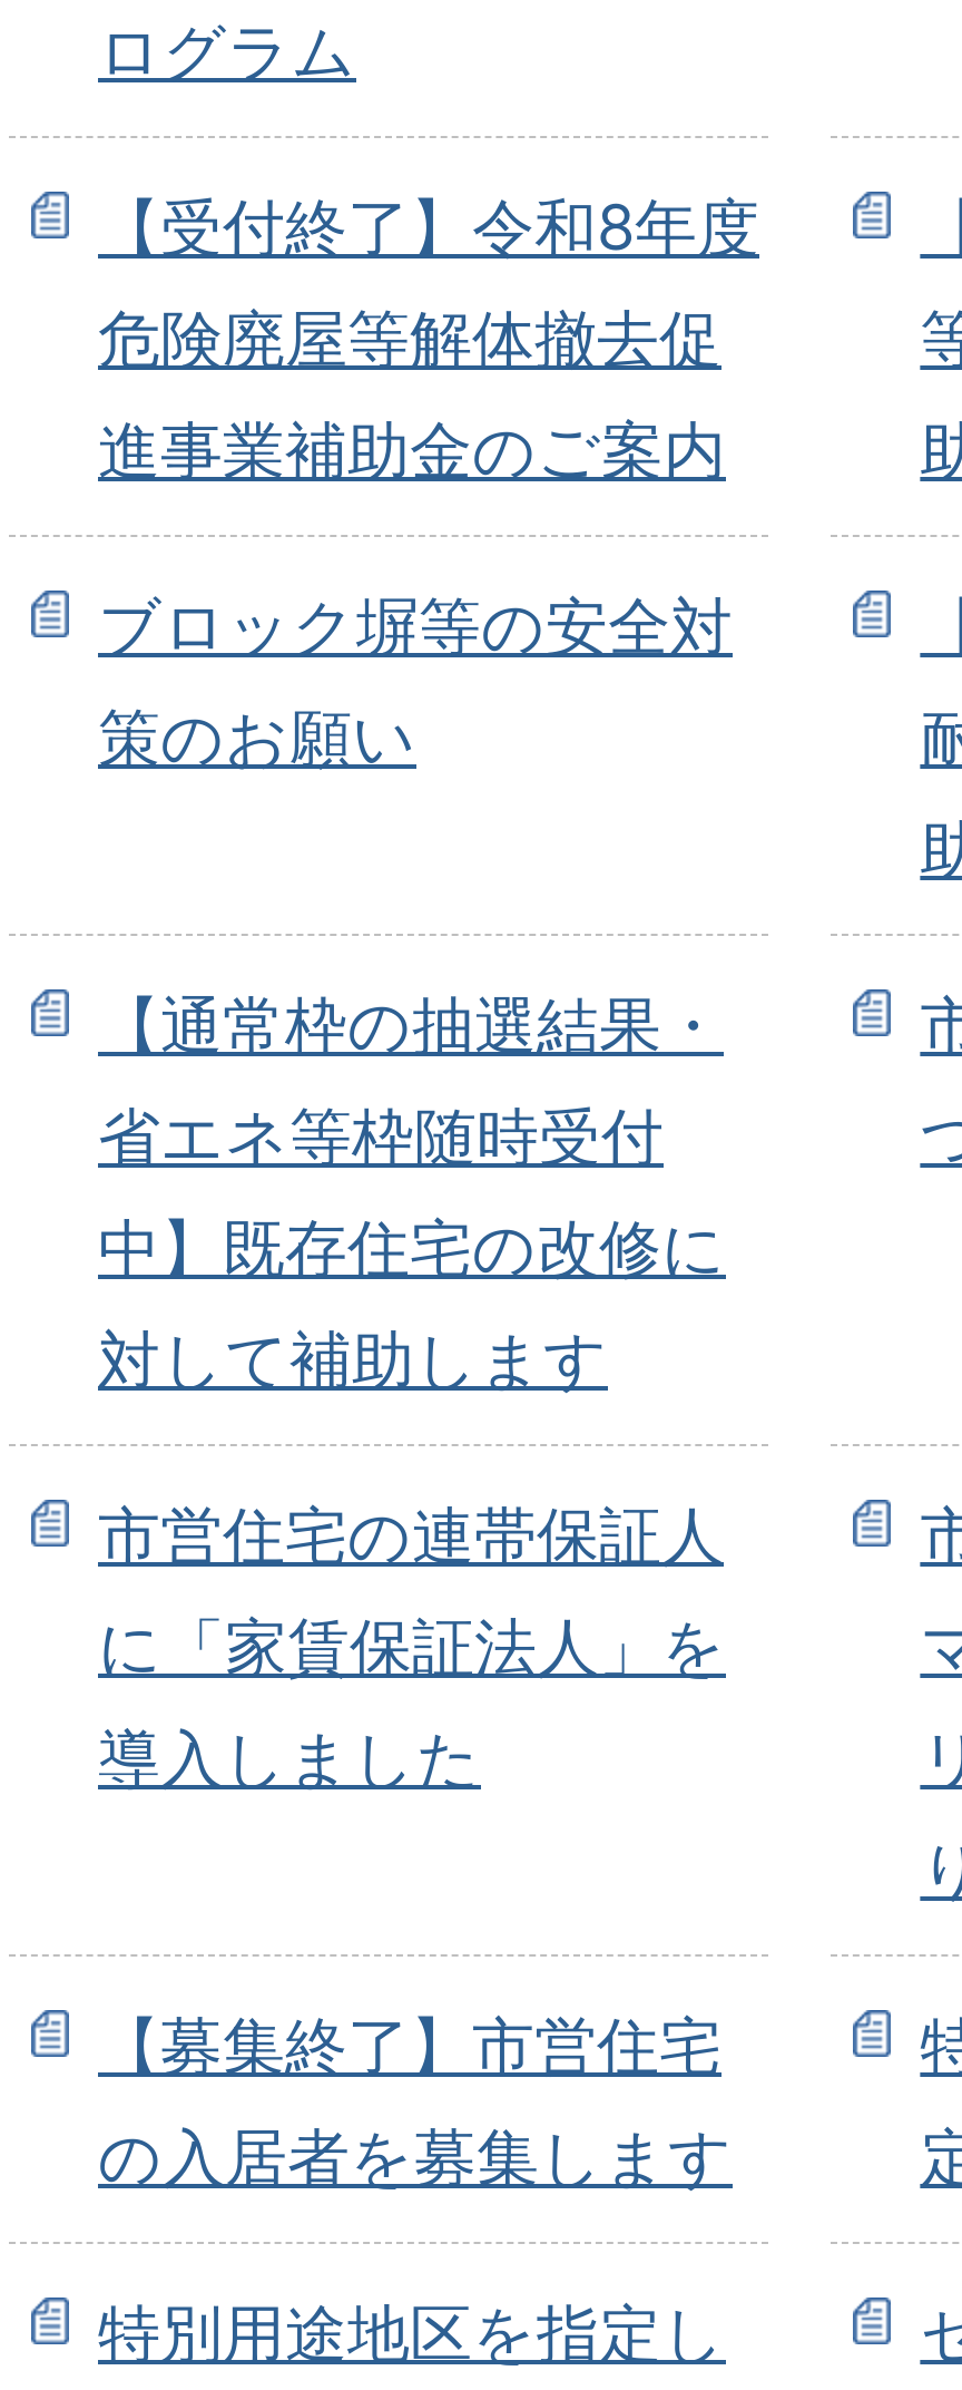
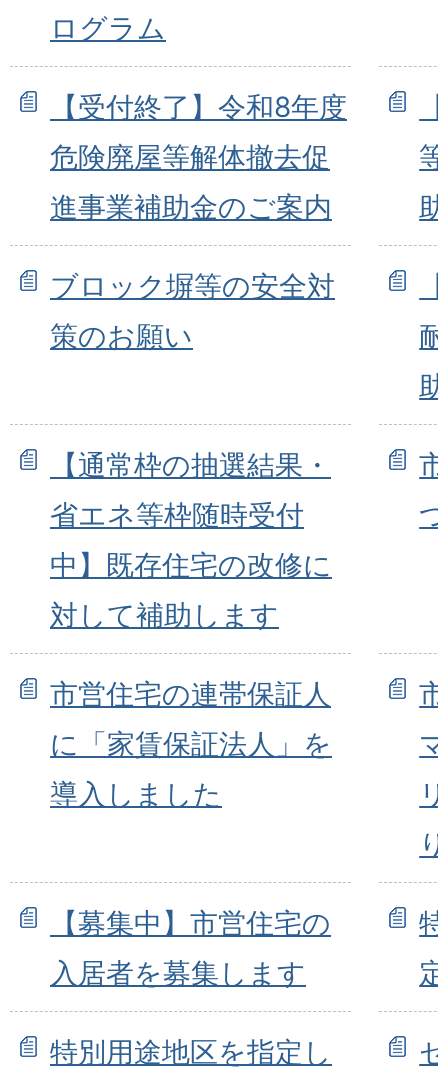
[98,2008,721,2084] 【募集終了】市営住宅 -> [50,906,331,940] 【募集中】市営住宅の
[98,2119,733,2195] の入居者を募集します -> [50,956,306,990] 入居者を募集します

